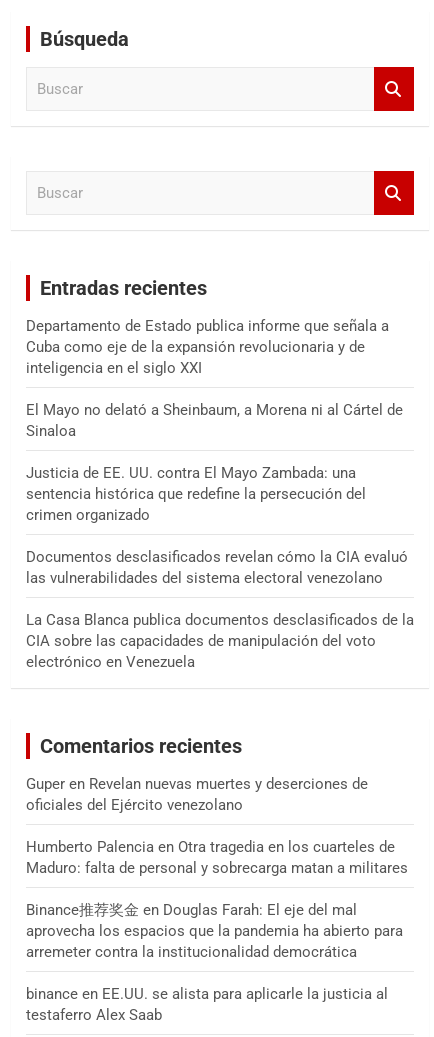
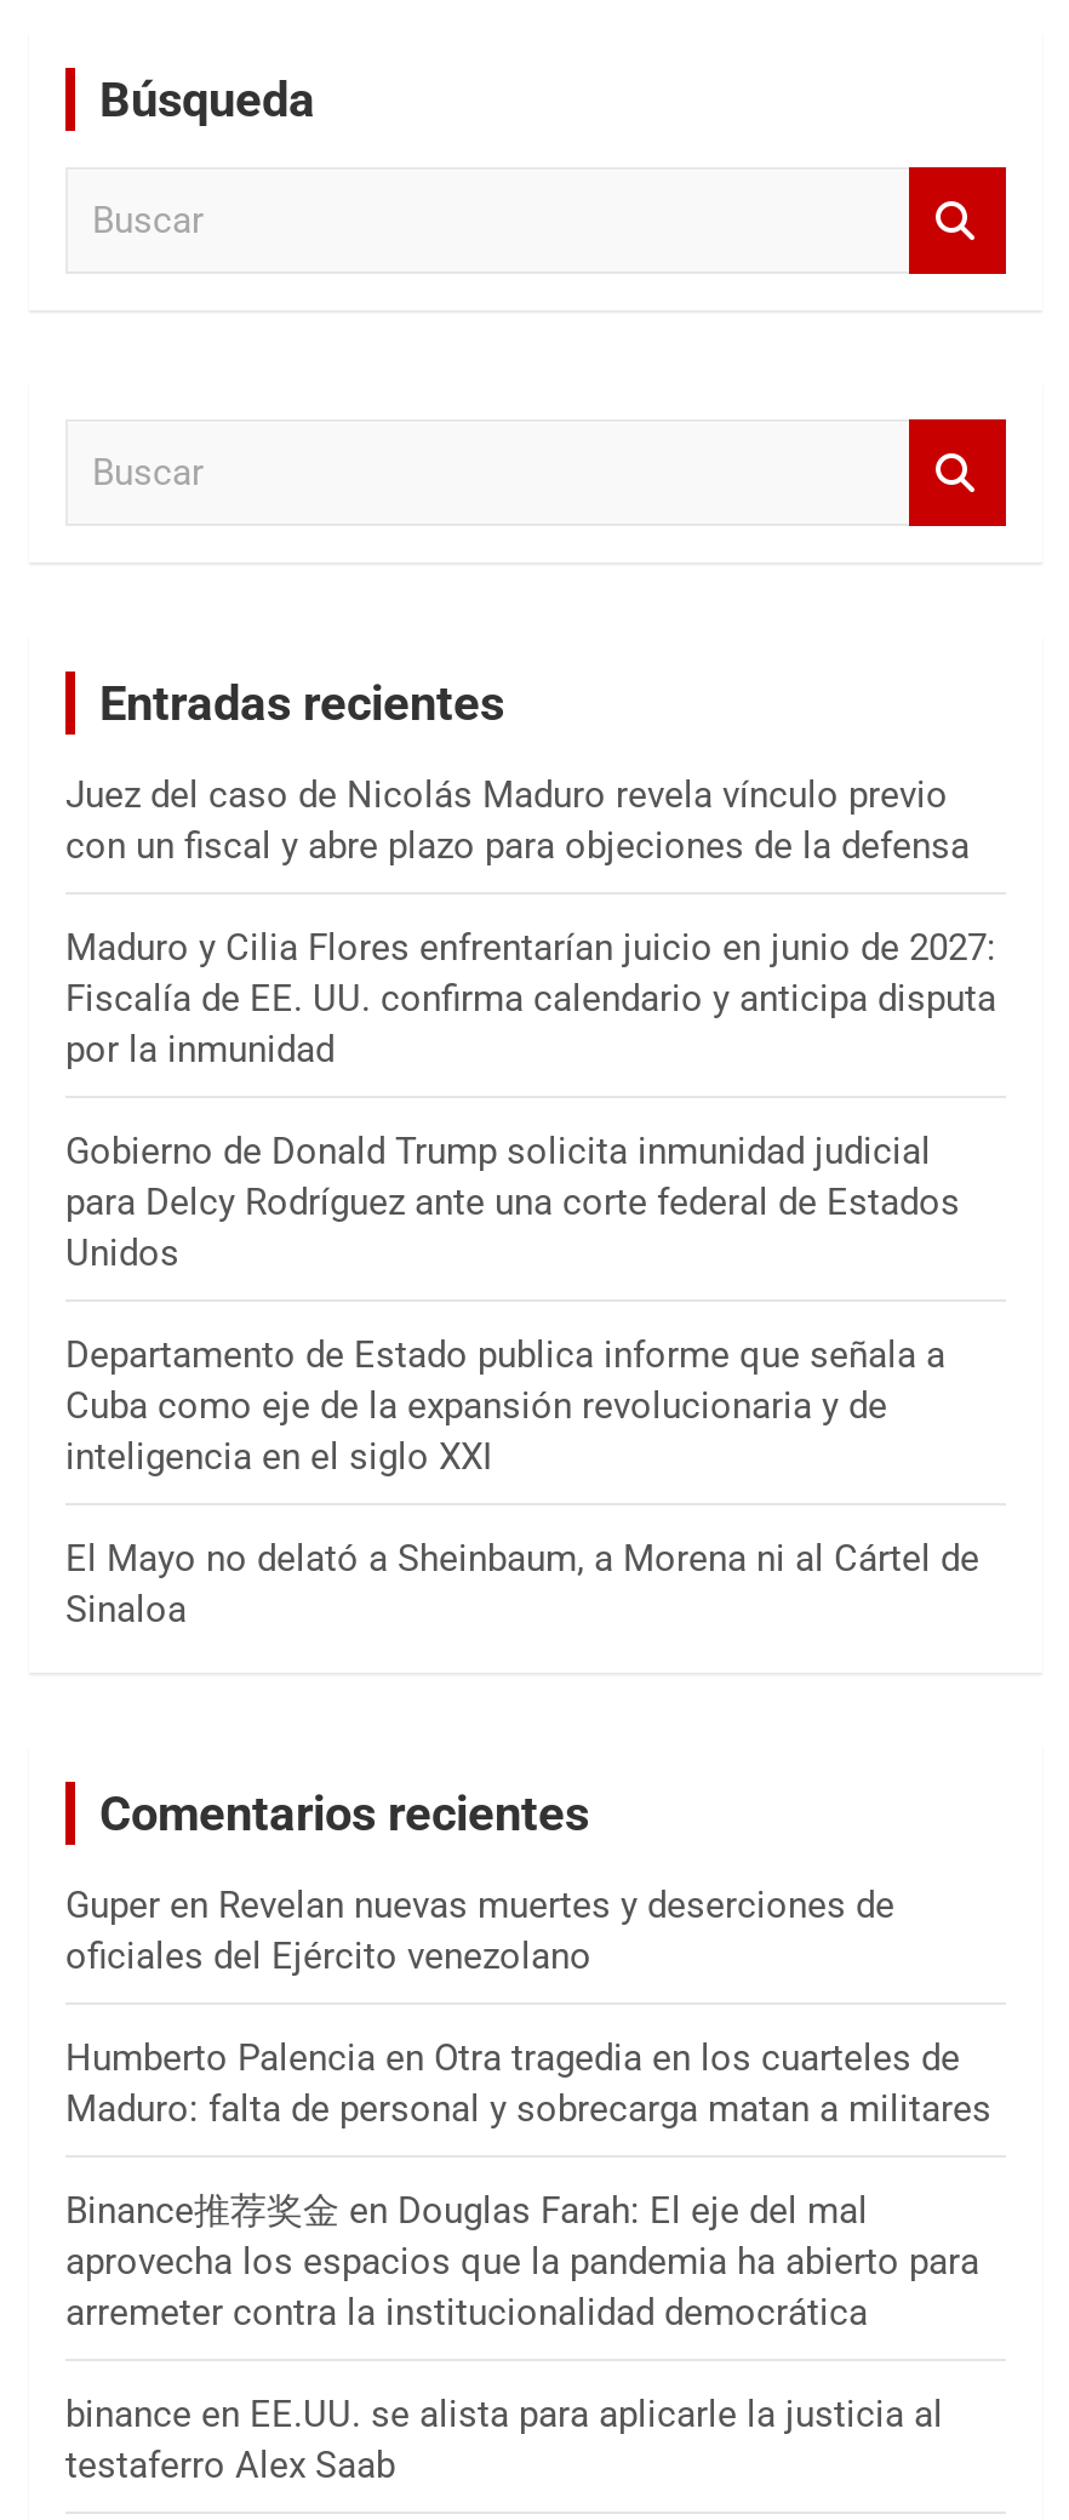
none -> [65,773,996,1275] Juez del caso de Nicolás Maduro revela vínculo previo | con un fiscal y abre plazo para objeciones de la defensa | Maduro y Cilia Flores enfrentarían juicio en junio de 2027: | Fiscalía de EE. UU. confirma calendario y anticipa disputa | por la inmunidad | Gobierno de Donald Trump solicita inmunidad judicial | para Delcy Rodríguez ante una corte federal de Estados | Unidos
moved [26,316,403,439] -> [65,1333,979,1632]: Departamento de Estado publica informe que señala a | Cuba como eje de la expansión revolucionaria y de | inteligencia en el siglo XXI | El Mayo no delató a Sheinbaum, a Morena ni al Cártel de | Sinaloa
[26,463,414,670] Justicia de EE. UU. contra El Mayo Zambada: una | sentencia histórica que redefine la persecución del | crimen organizado | Documentos desclasificados revelan cómo la CIA evaluó | las vulnerabilidades del sistema electoral venezolano | La Casa Blanca publica documentos desclasificados de la | CIA sobre las capacidades de manipulación del voto | electrónico en Venezuela -> none

